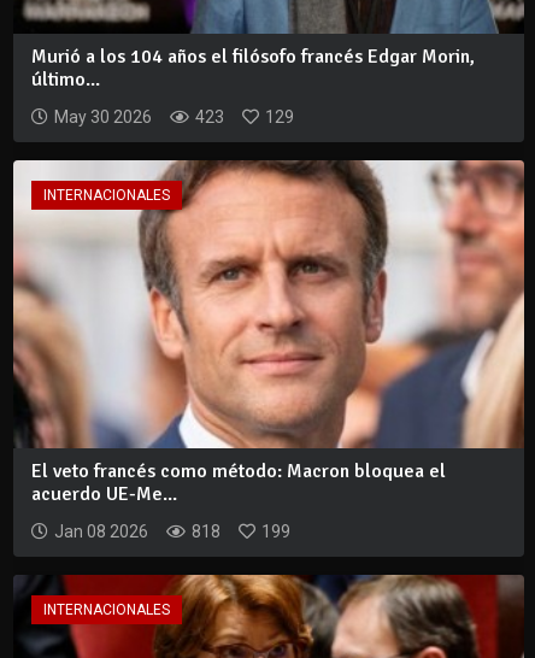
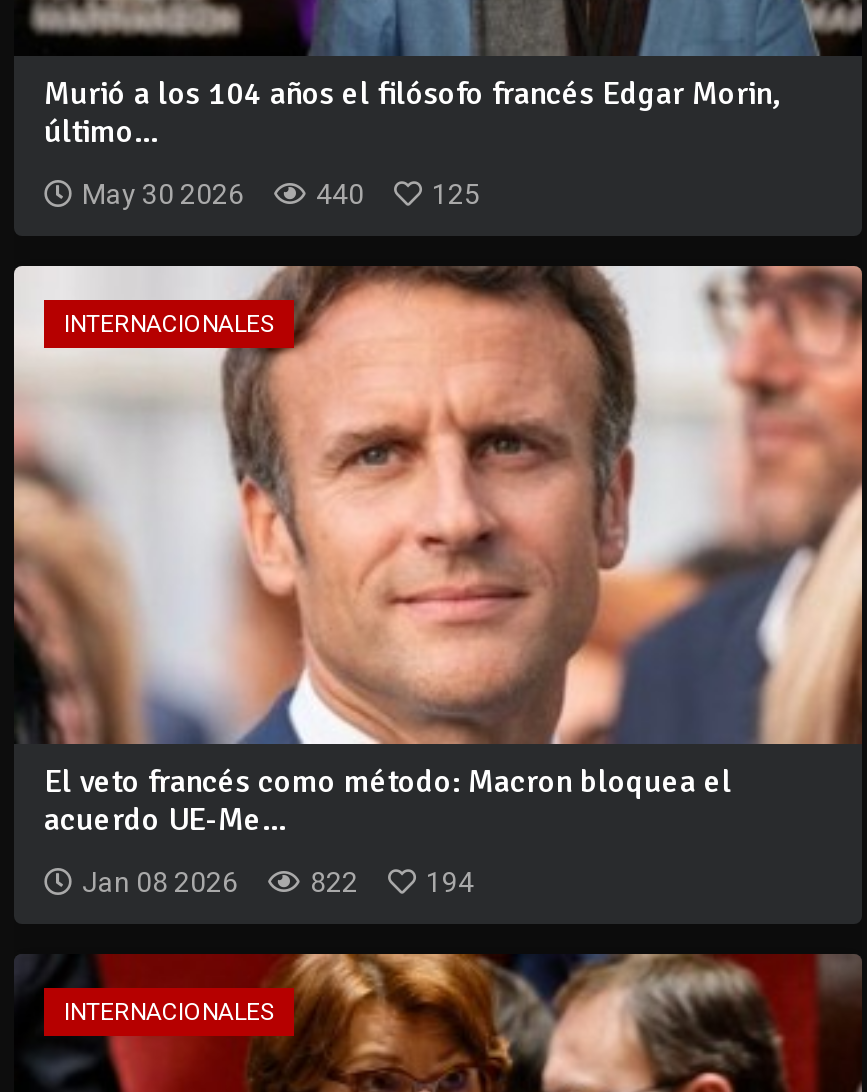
[195,107,224,127] 423 -> [316,178,364,210] 440
[265,107,294,127] 129 -> [432,178,480,210] 125
[192,521,221,540] 818 -> [310,865,358,897] 822
[261,521,290,540] 199 -> [426,865,474,897] 194

